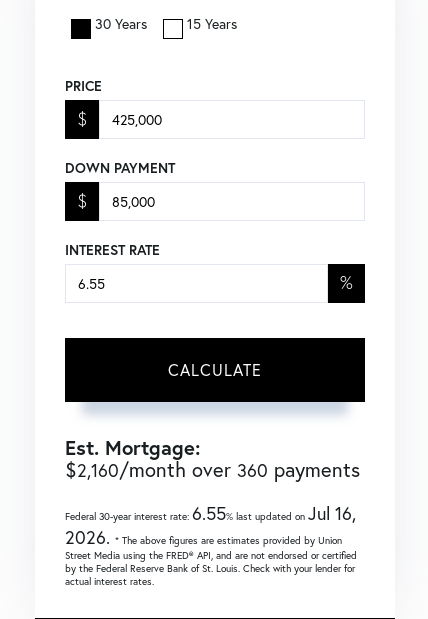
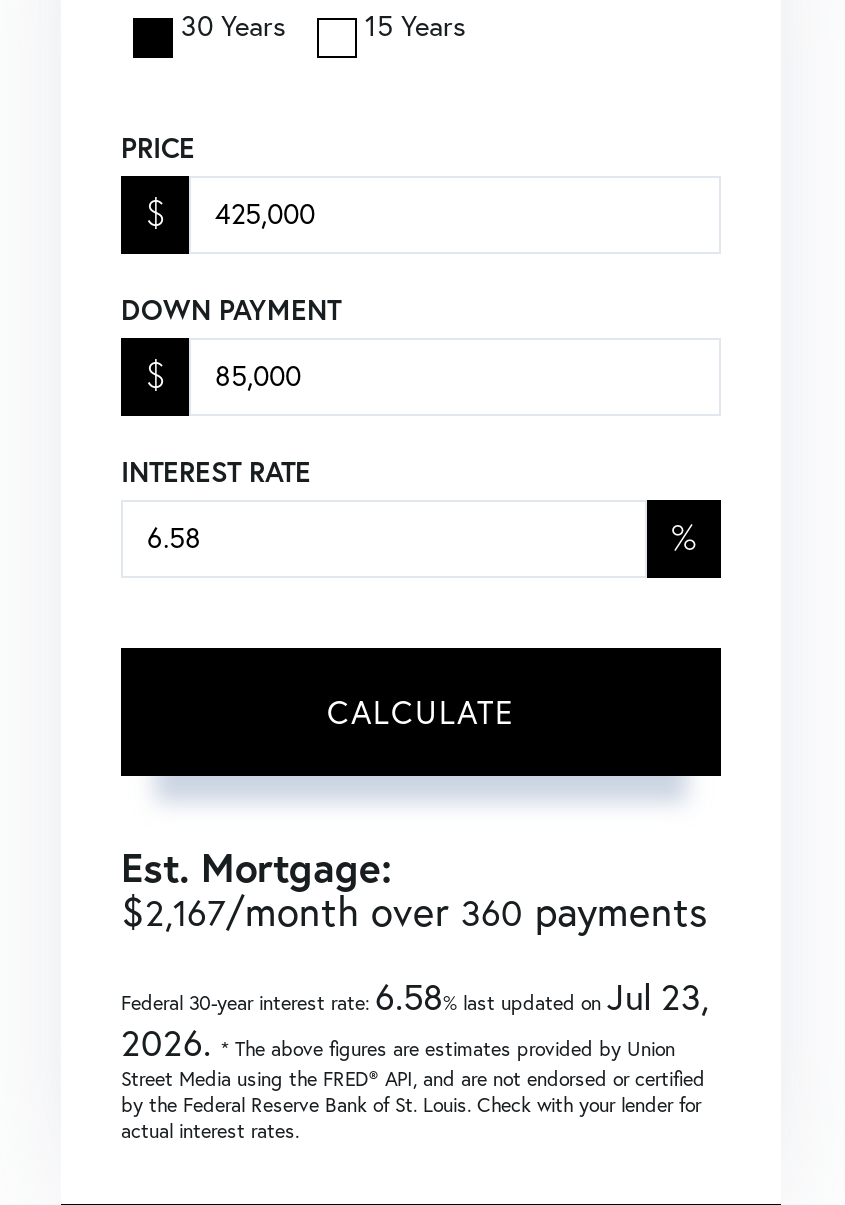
[65,456,360,483] $2,160/month over 360 payments -> [121,885,707,935] $2,167/month over 360 payments
[65,501,356,525] Federal 30-year interest rate: 6.55% last updated onJul 16, -> [121,973,709,1019] Federal 30-year interest rate: 6.58% last updated onJul 23,

